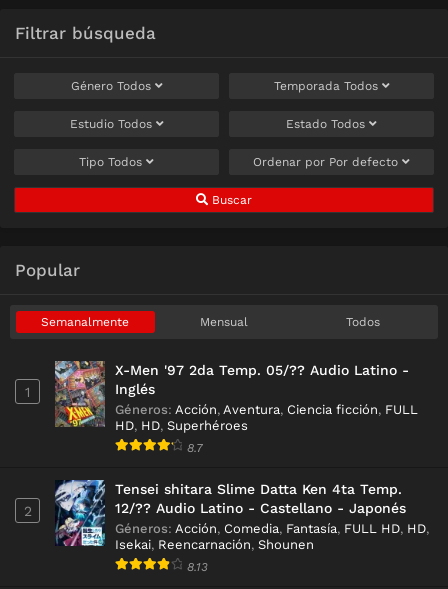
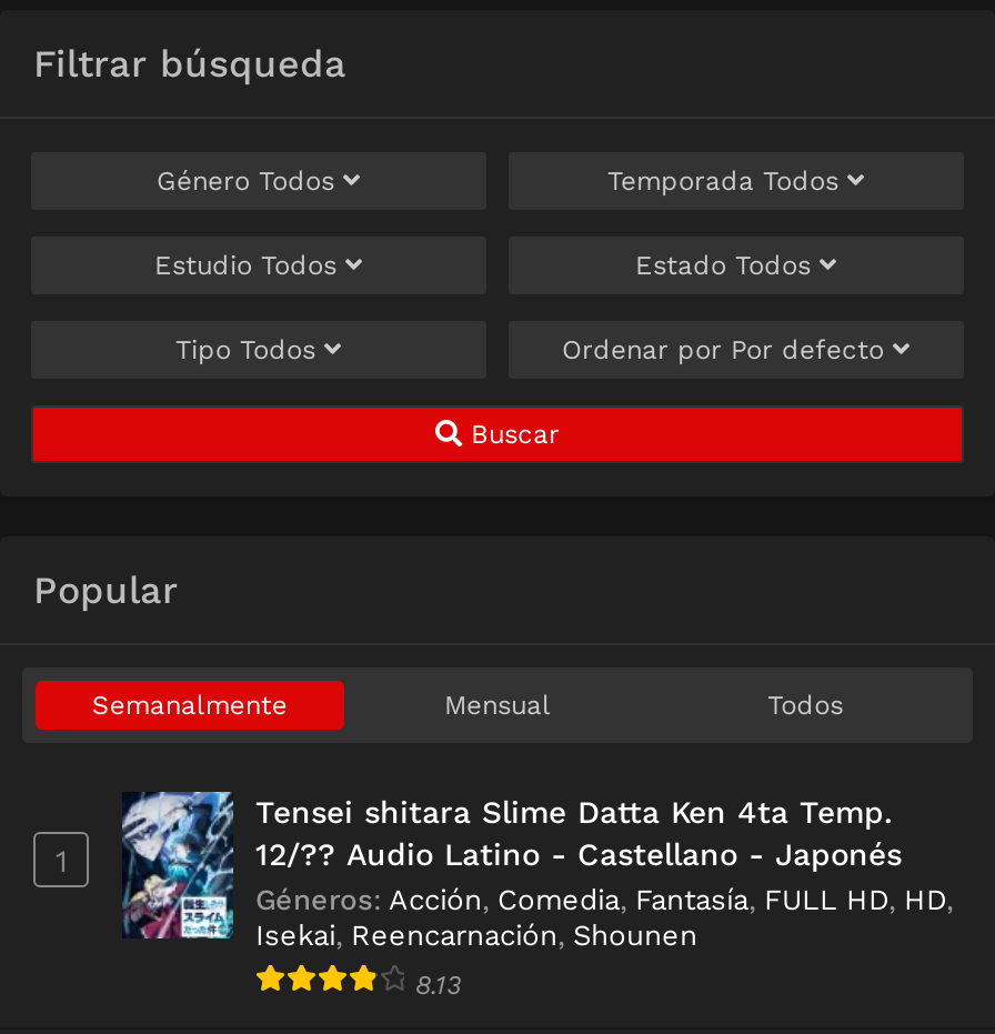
[54,360,418,455] [image] | X-Men '97 2da Temp. 05/?? Audio Latino - | Inglés | Géneros: Acción, Aventura, Ciencia ficción, FULL | HD, HD, Superhéroes | 8.7 -> none
[23,503,31,519] 2 -> none

